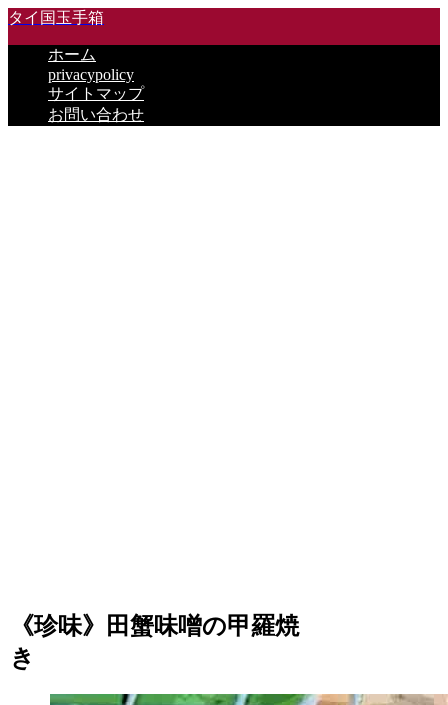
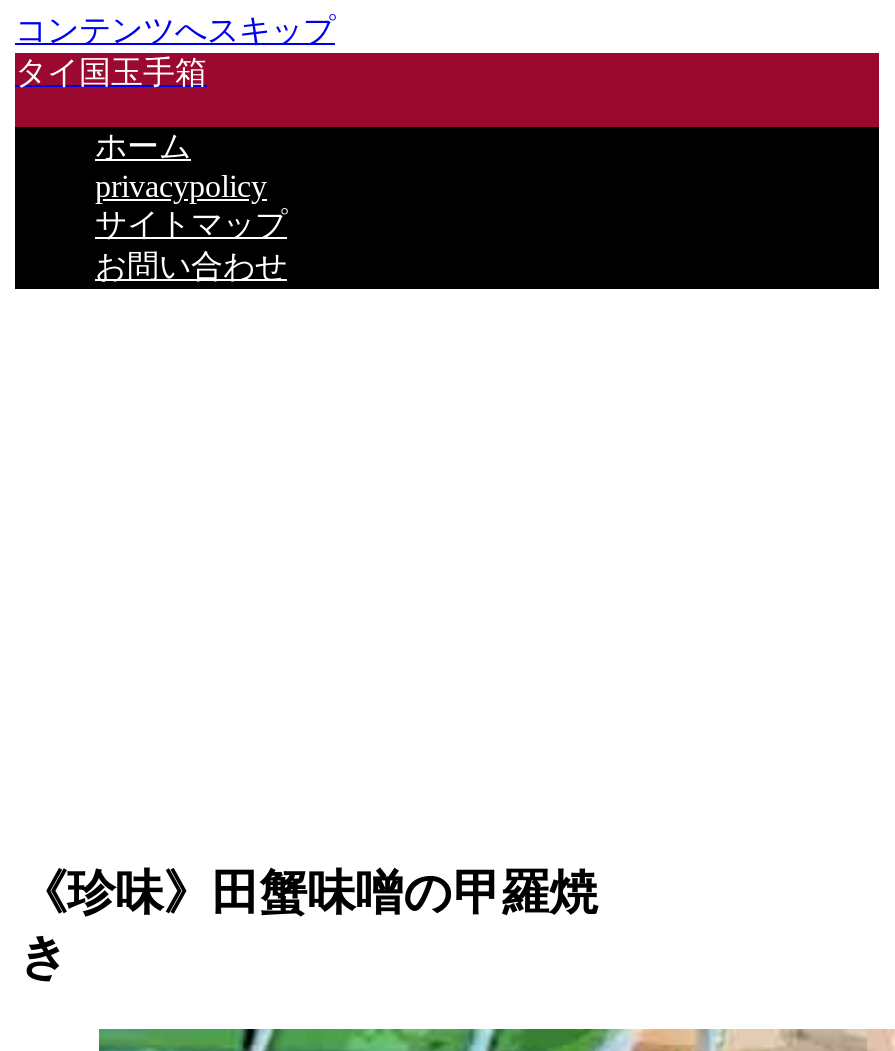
none -> [15,13,335,47] コンテンツへスキップ
moved [8,9,144,123] -> [15,55,287,283]: タイ国玉手箱 | ホーム | privacypolicy | サイトマップ | お問い合わせ

